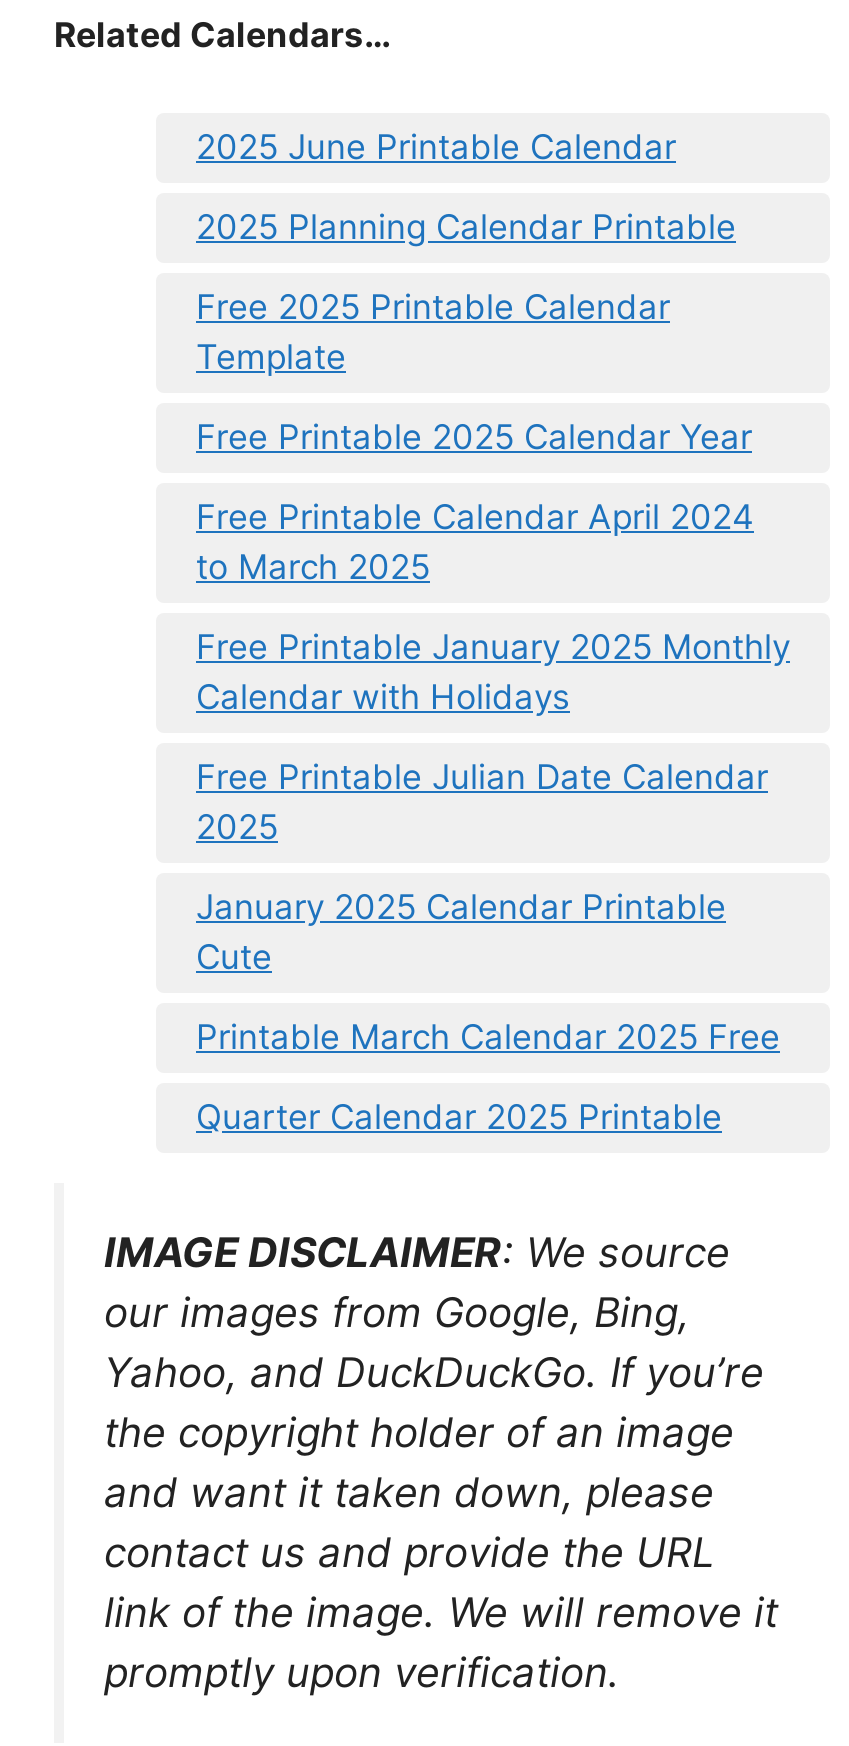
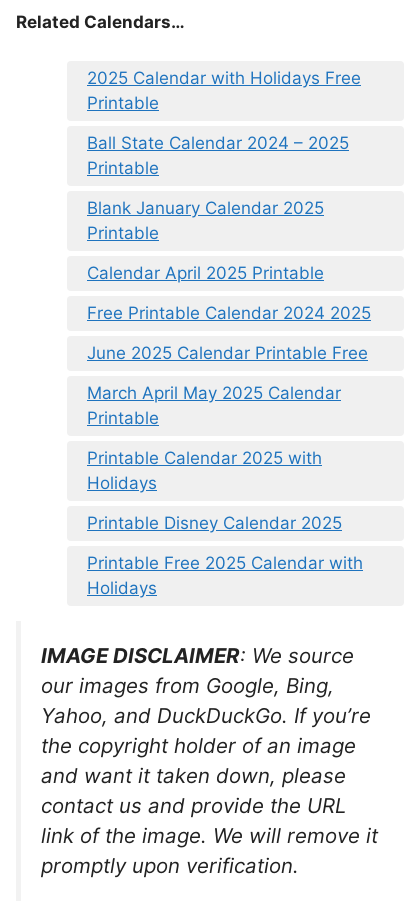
[196,127,676,167] 2025 June Printable Calendar -> [87,68,361,113] 2025 Calendar with Holidays Free | Printable
[196,207,736,247] 2025 Planning Calendar Printable -> [87,133,349,178] Ball State Calendar 2024 – 2025 | Printable
[196,287,670,377] Free 2025 Printable Calendar | Template -> [87,198,324,243] Blank January Calendar 2025 | Printable
[196,417,752,457] Free Printable 2025 Calendar Year -> [87,263,324,283] Calendar April 2025 Printable
[196,497,754,587] Free Printable Calendar April 2024 | to March 2025 -> [87,303,371,323] Free Printable Calendar 2024 2025
[196,627,790,717] Free Printable January 2025 Monthly | Calendar with Holidays -> [87,343,368,363] June 2025 Calendar Printable Free
[196,757,768,847] Free Printable Julian Date Calendar | 2025 -> [87,383,341,428] March April May 2025 Calendar | Printable
[196,887,726,977] January 2025 Calendar Printable | Cute -> [87,448,322,493] Printable Calendar 2025 with | Holidays
[196,1017,780,1057] Printable March Calendar 2025 Free -> [87,513,342,533] Printable Disney Calendar 2025
[196,1097,722,1137] Quarter Calendar 2025 Printable -> [87,553,363,598] Printable Free 2025 Calendar with | Holidays

